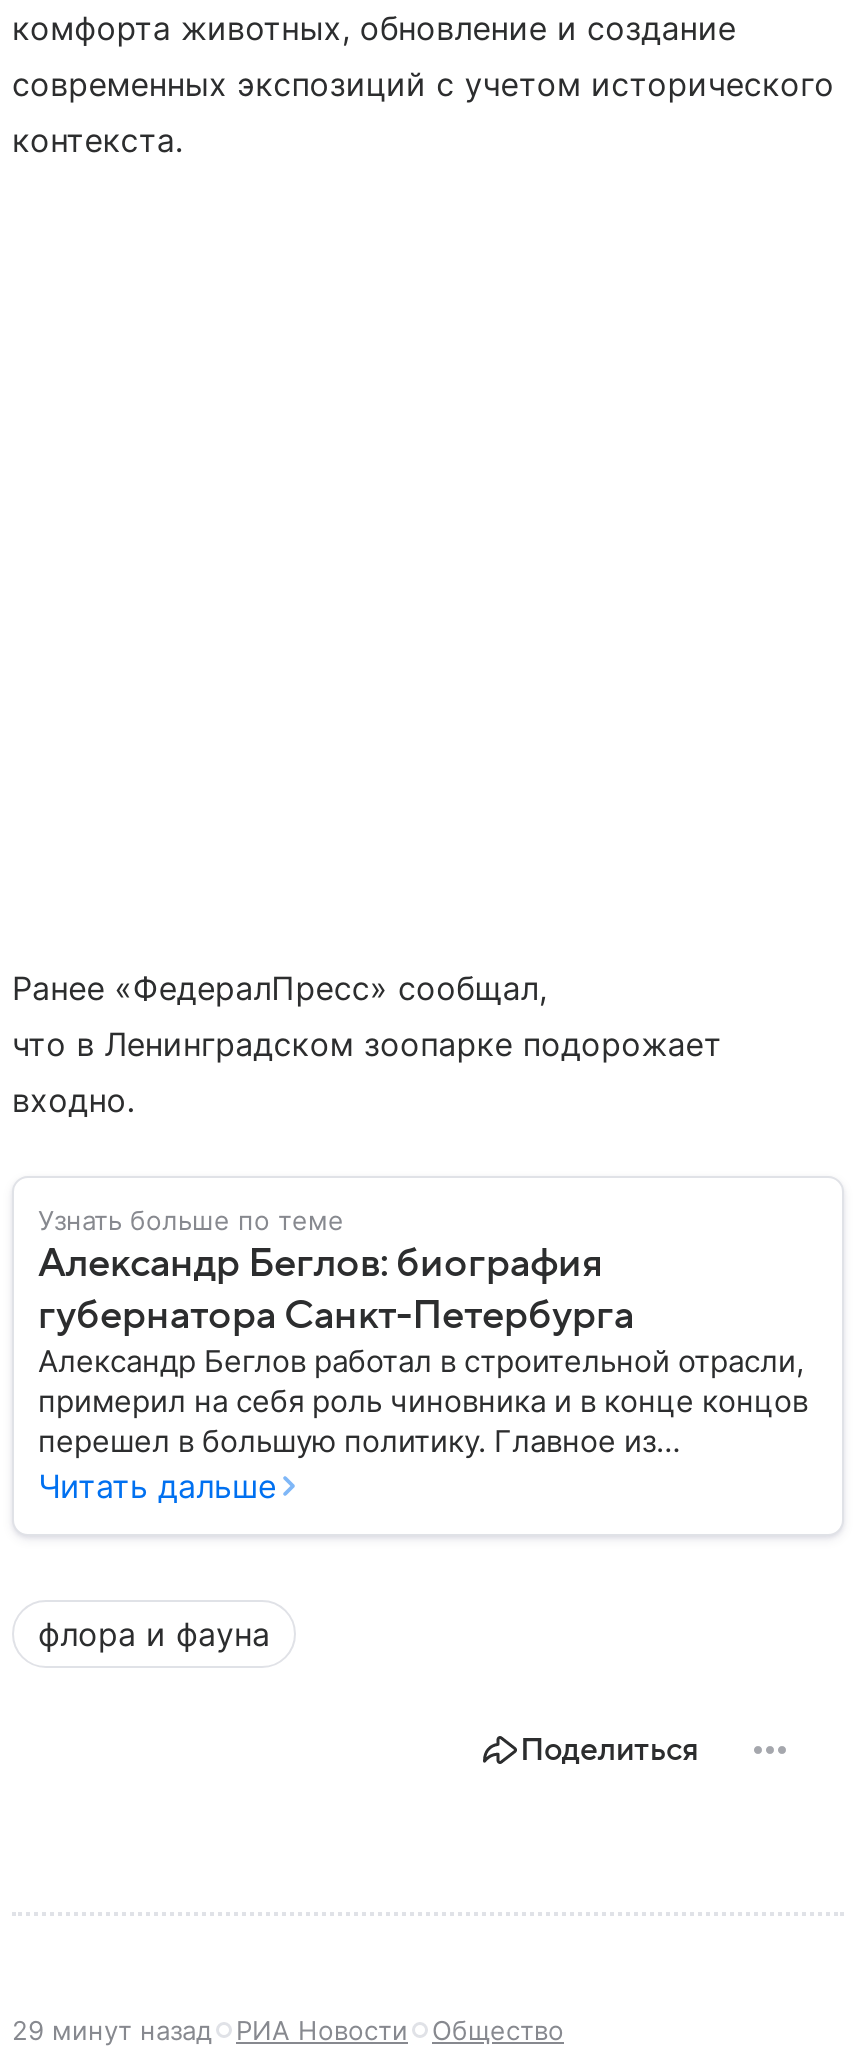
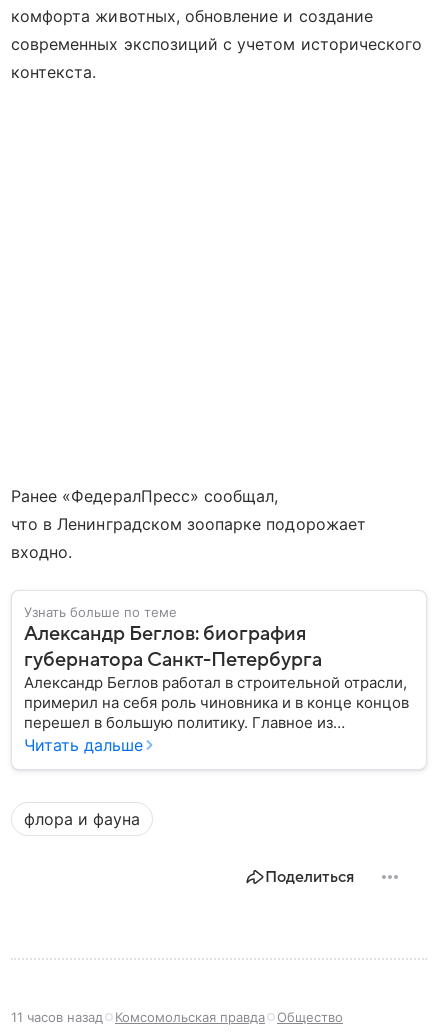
[12,2014,408,2046] 29 минут назад | РИА Новости -> [11,1009,265,1025] 11 часов назад | Комсомольская правда

